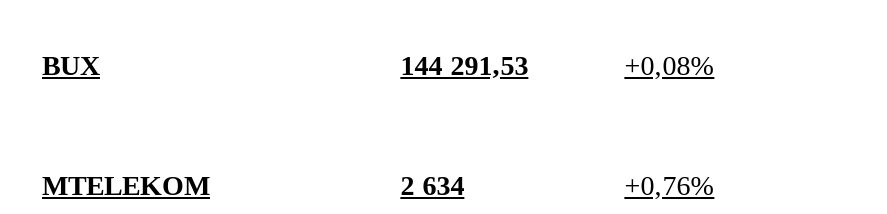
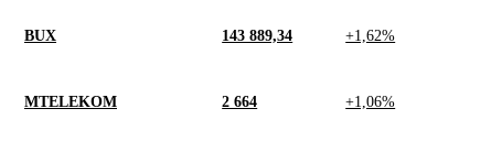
[400,50,528,80] 144 291,53 -> [222,27,293,44] 143 889,34
[624,50,714,80] +0,08% -> [346,27,395,44] +1,62%
[400,170,464,200] 2 634 -> [222,93,257,110] 2 664
[624,170,714,200] +0,76% -> [346,93,395,110] +1,06%

